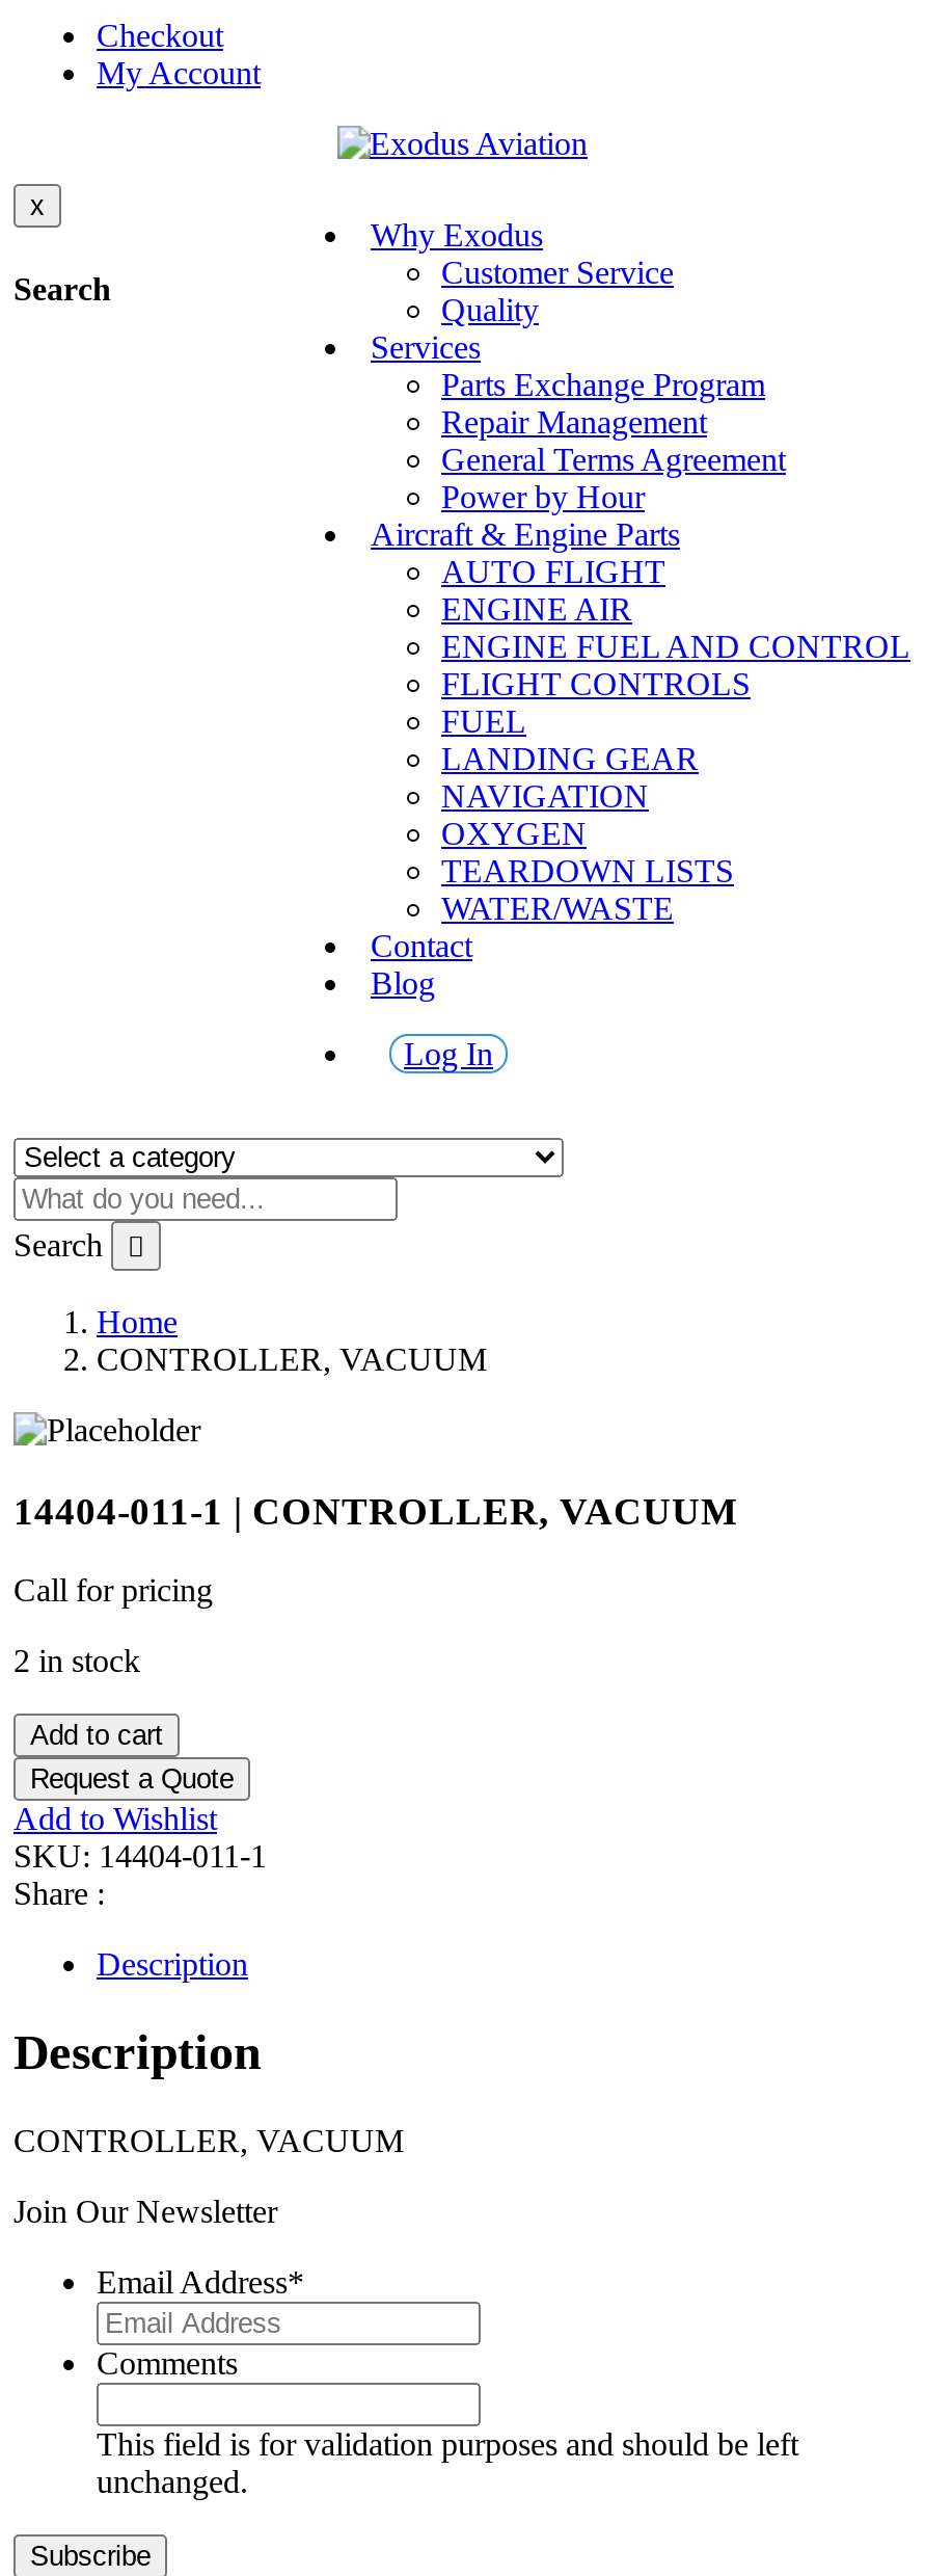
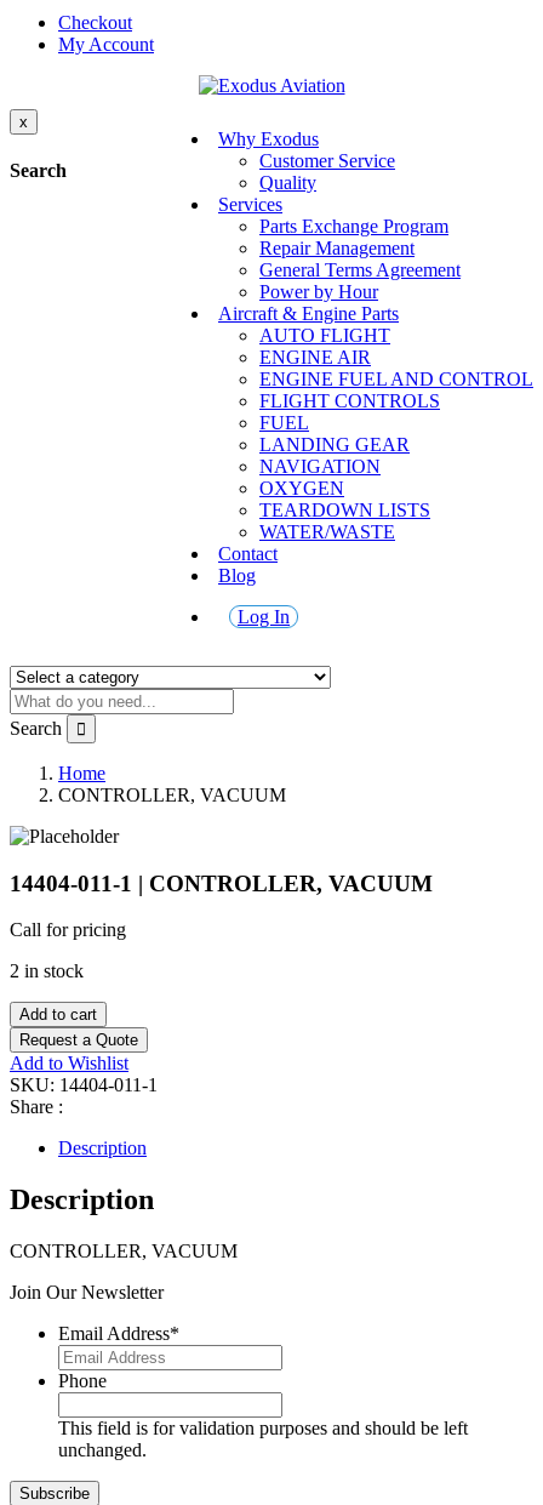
[97,2346,238,2381] Comments -> [58,1371,107,1391] Phone

